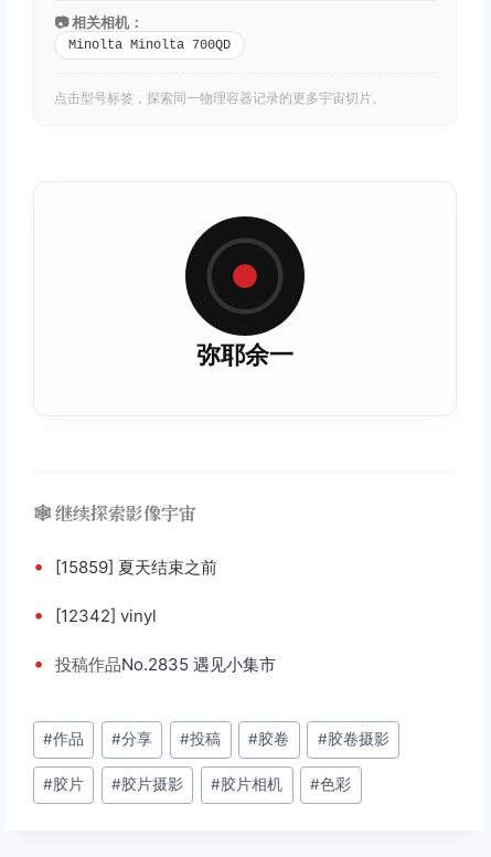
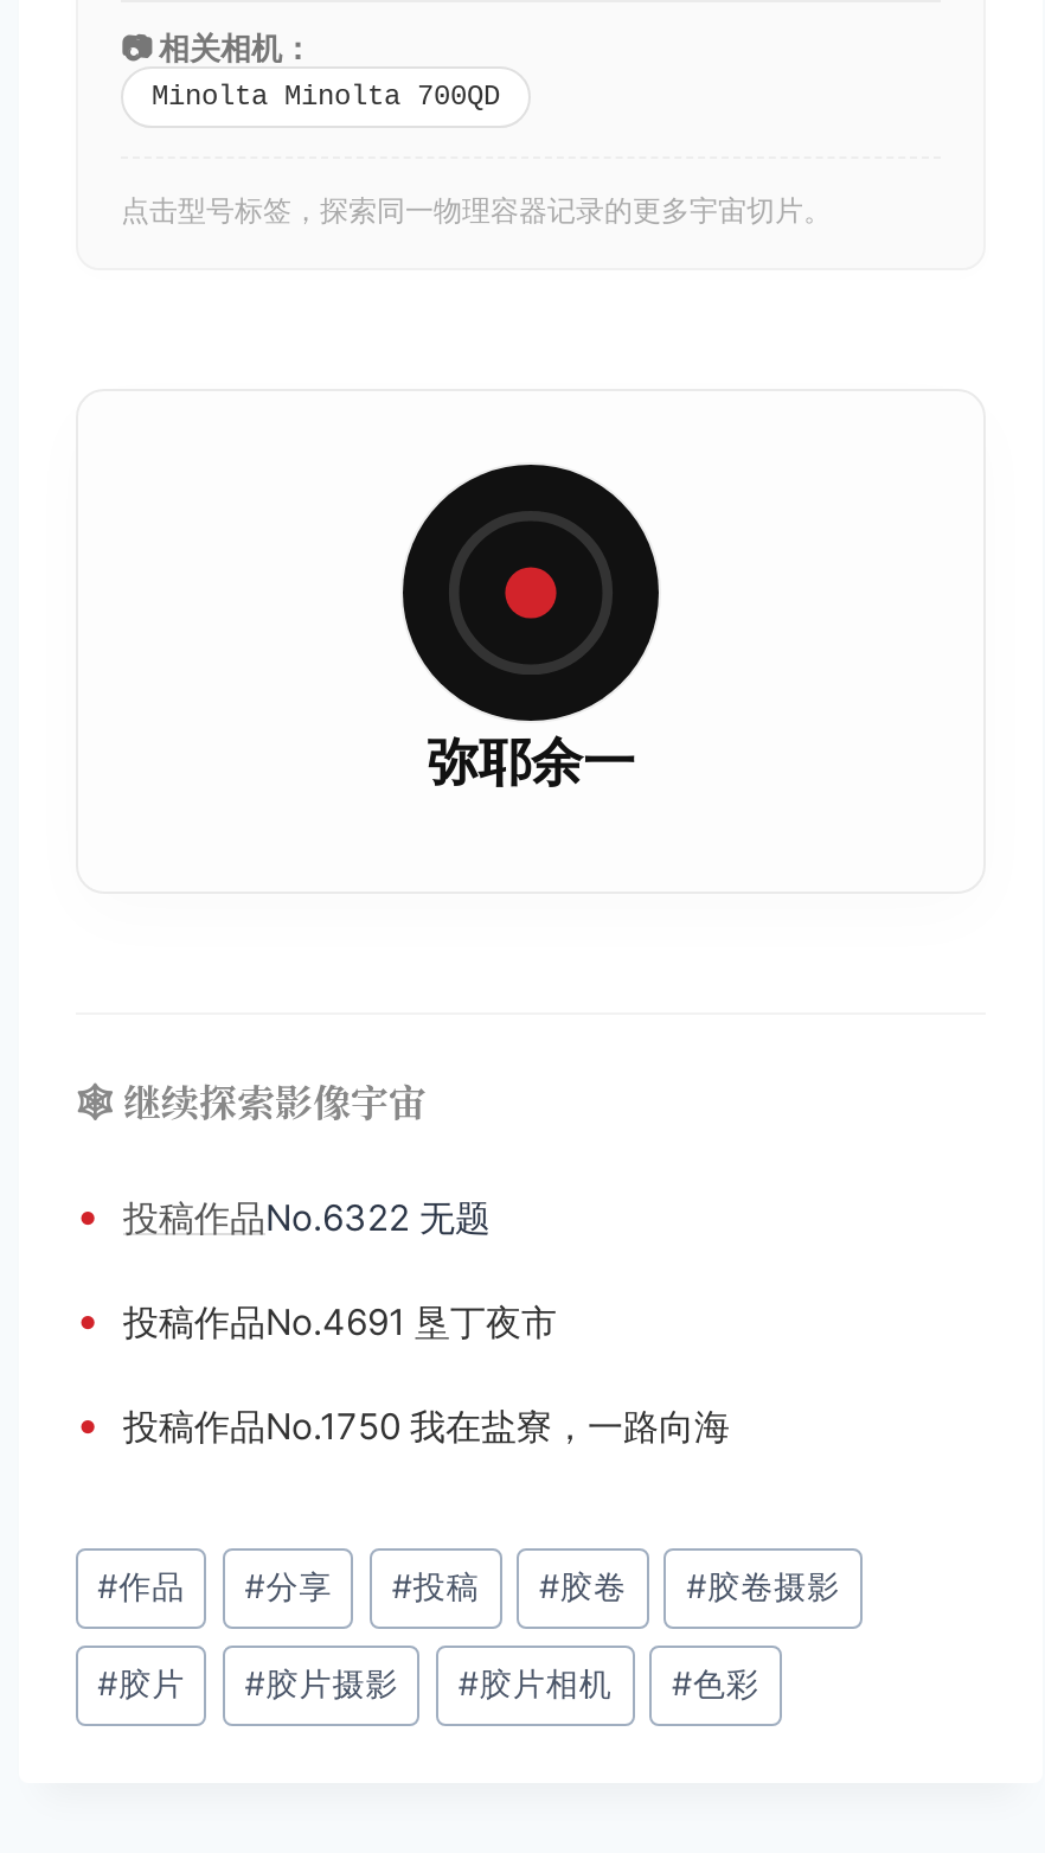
[33,555,217,578] • [15859] 夏天结束之前 -> [76,1191,491,1241] • 投稿作品No.6322 无题
[33,603,157,626] • [12342] vinyl -> [76,1295,557,1345] • 投稿作品No.4691 垦丁夜市
[33,652,276,675] • 投稿作品No.2835 遇见小集市 -> [76,1399,730,1449] • 投稿作品No.1750 我在盐寮，一路向海

